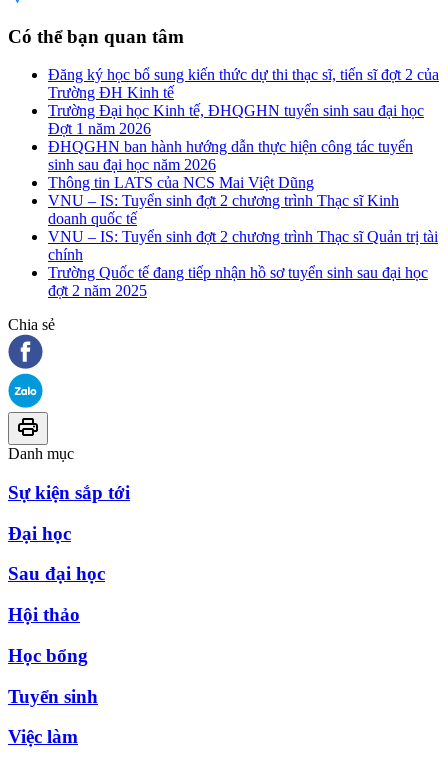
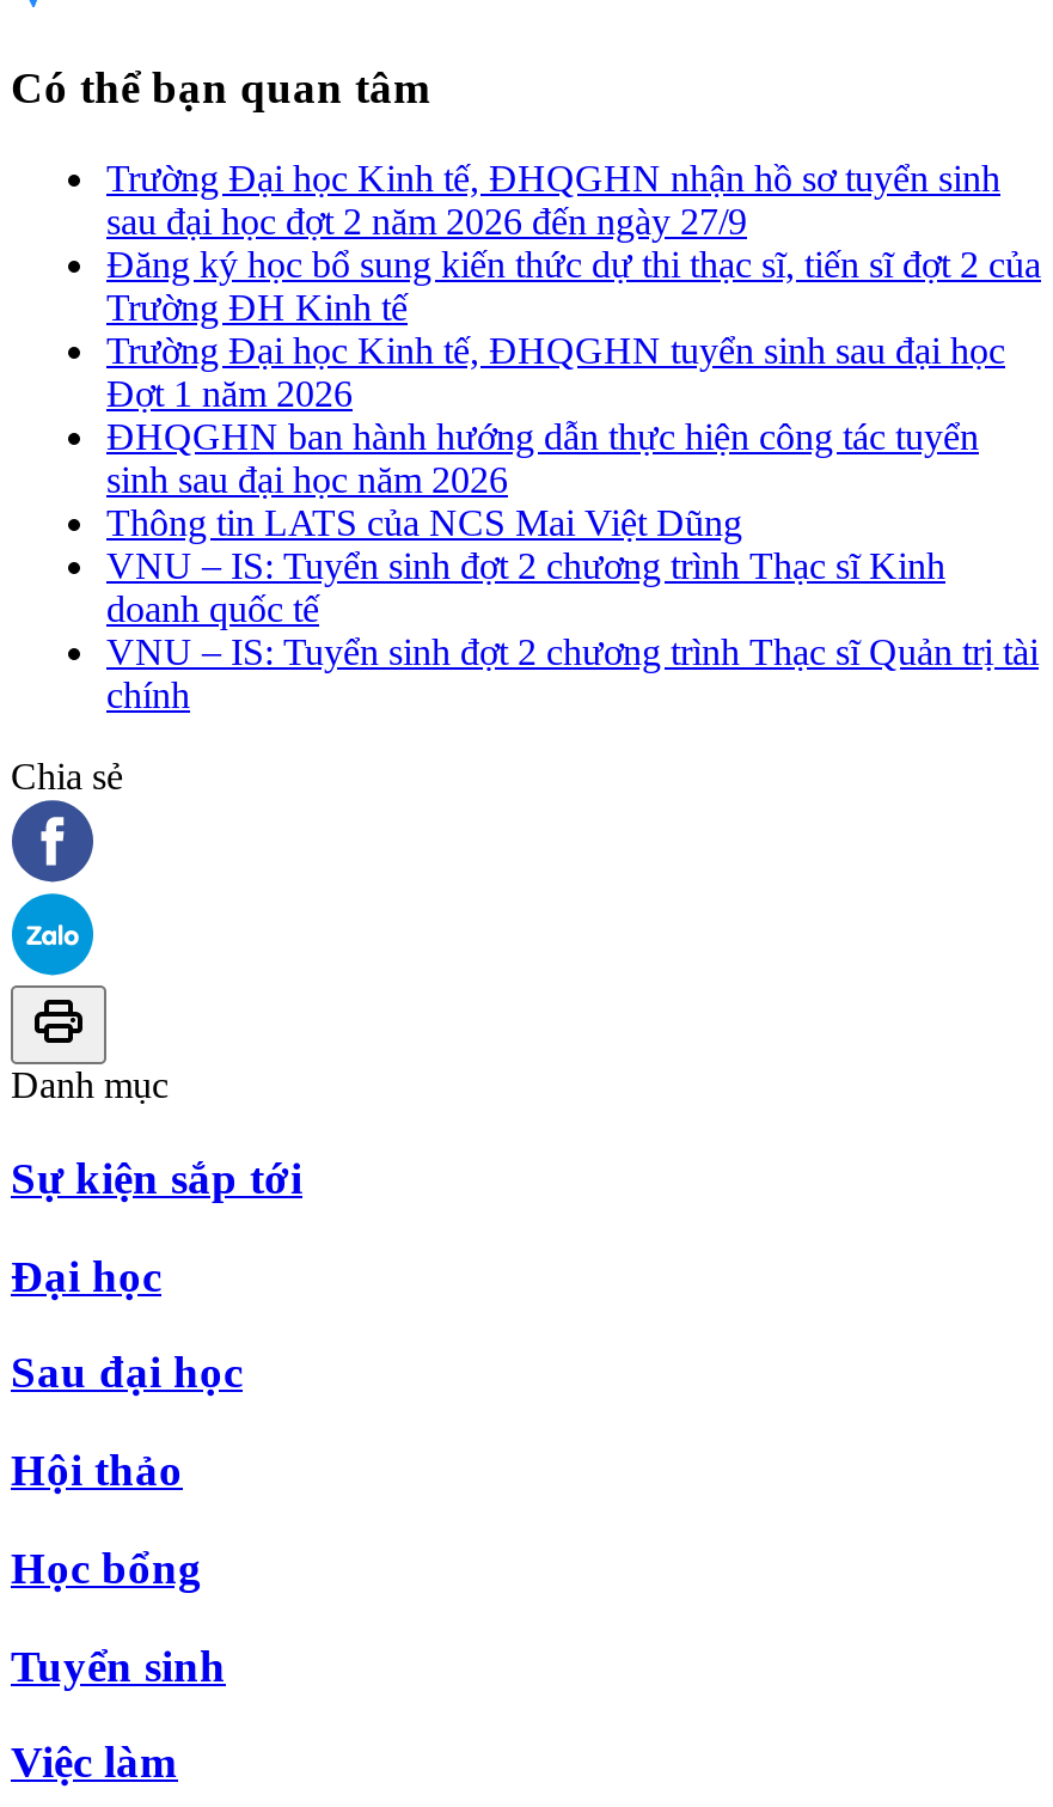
none -> [106,158,1000,242] Trường Đại học Kinh tế, ĐHQGHN nhận hồ sơ tuyển sinh | sau đại học đợt 2 năm 2026 đến ngày 27/9
moved [48,66,439,263] -> [106,244,1041,716]: Đăng ký học bổ sung kiến thức dự thi thạc sĩ, tiến sĩ đợt 2 của | Trường ĐH Kinh tế | Trường Đại học Kinh tế, ĐHQGHN tuyển sinh sau đại học | ... | VNU – IS: Tuyển sinh đợt 2 chương trình Thạc sĩ Quản trị tài | chính
[48,264,428,299] Trường Quốc tế đang tiếp nhận hồ sơ tuyển sinh sau đại học | đợt 2 năm 2025 -> none

